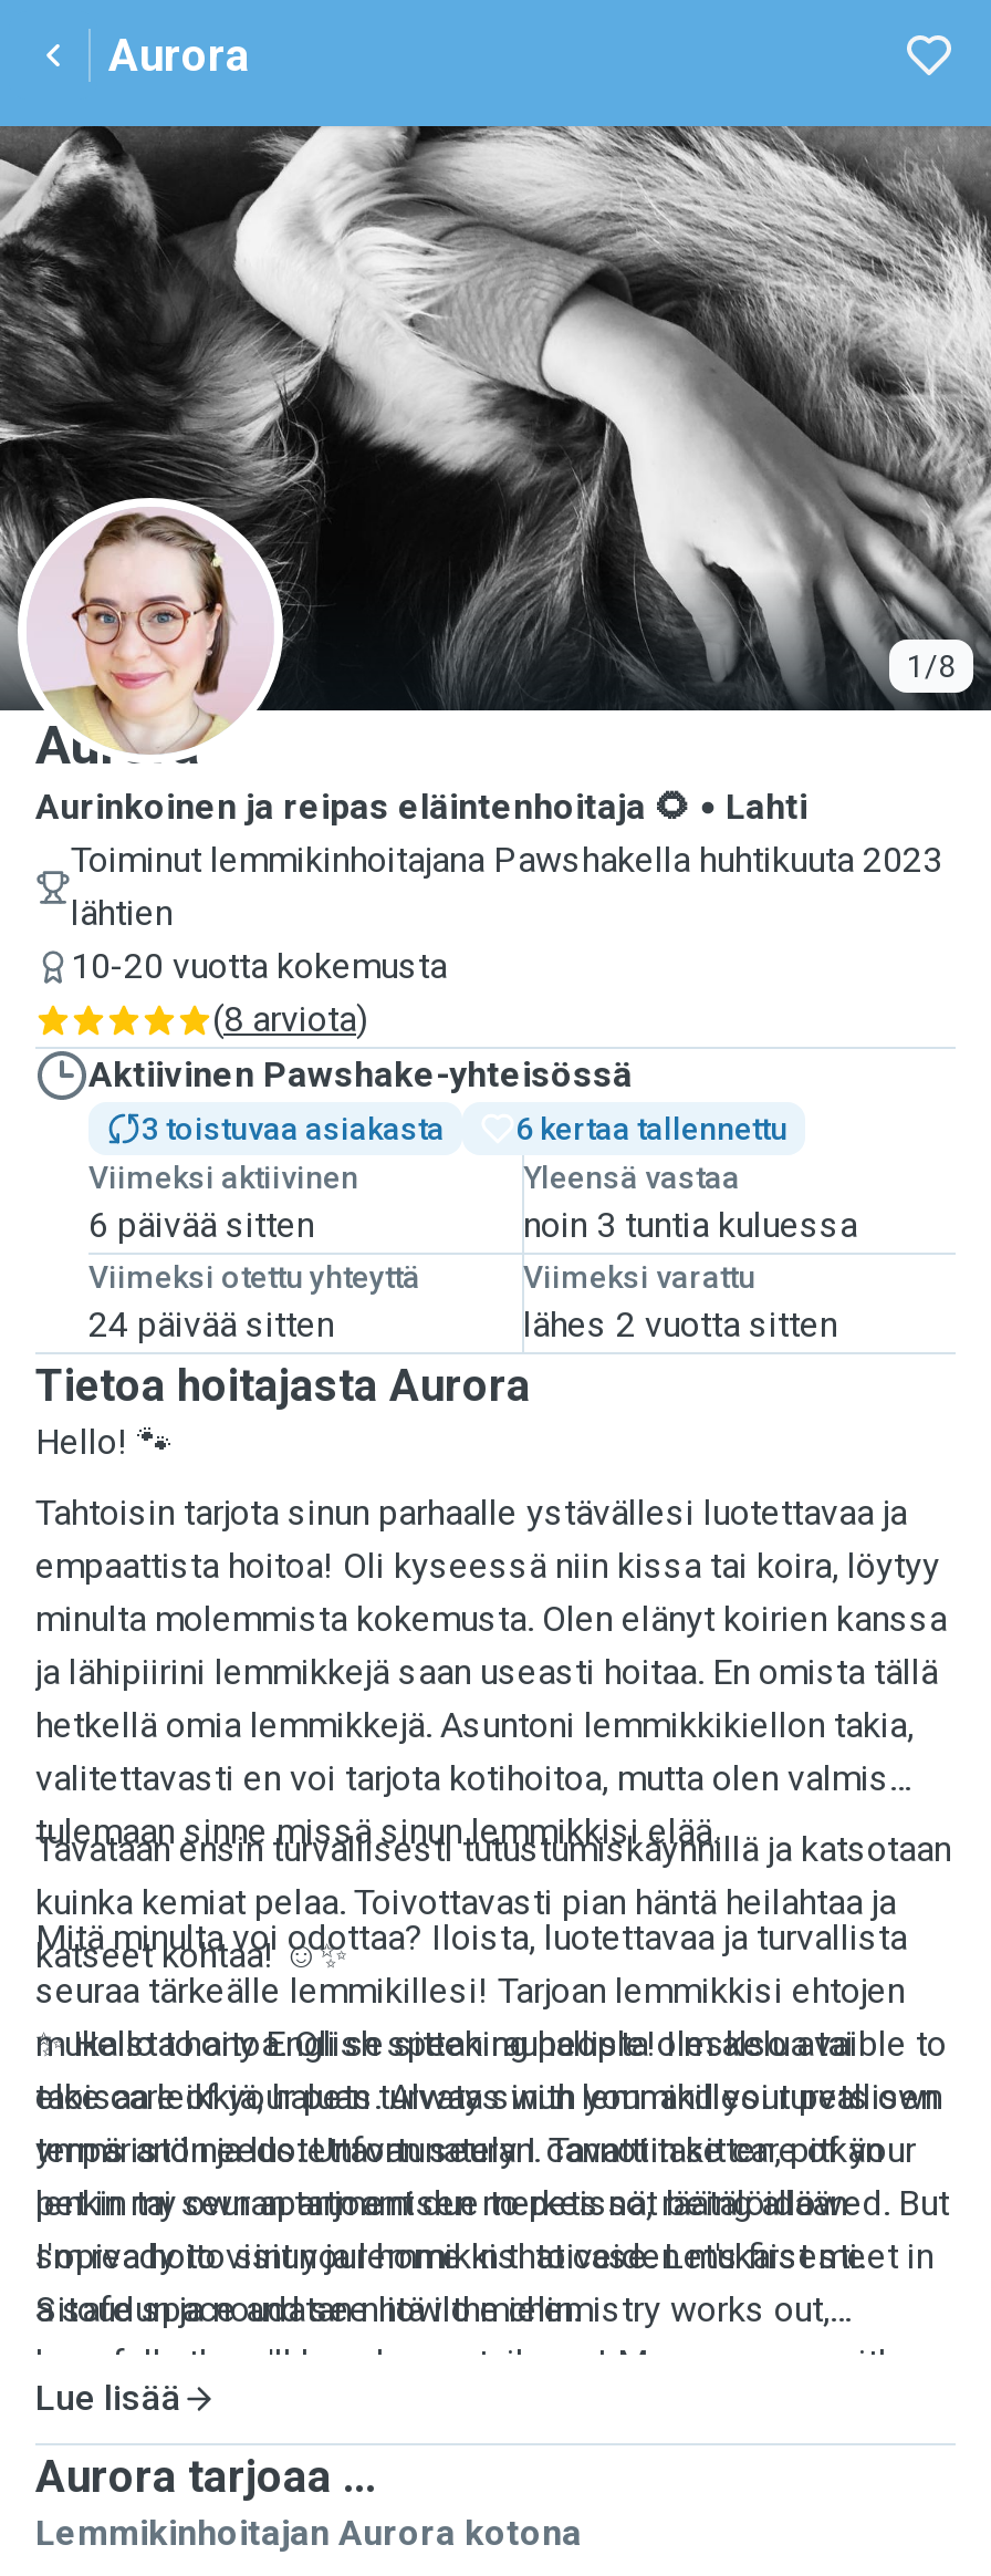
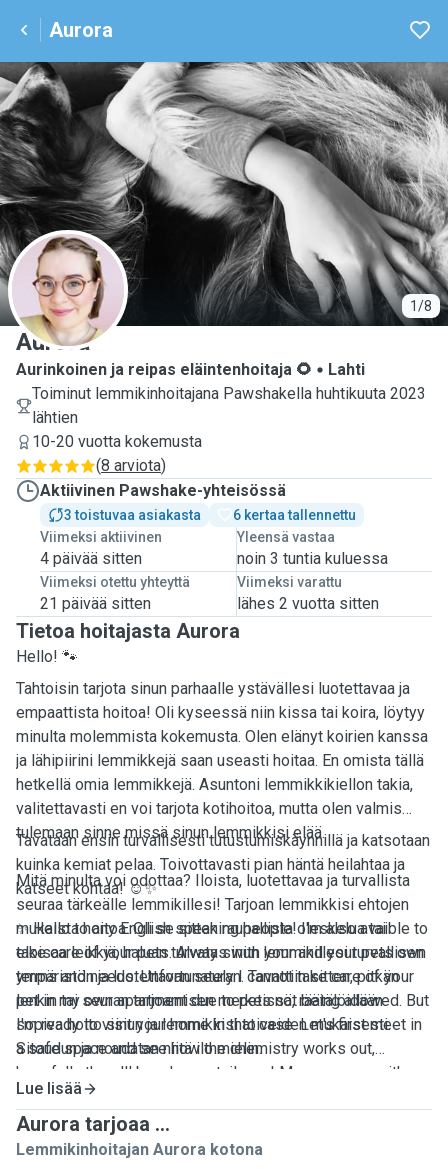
[88,1204,314,1246] 6 päivää sitten -> [40,549,142,568] 4 päivää sitten
[88,1303,334,1346] 24 päivää sitten -> [40,594,151,613] 21 päivää sitten

